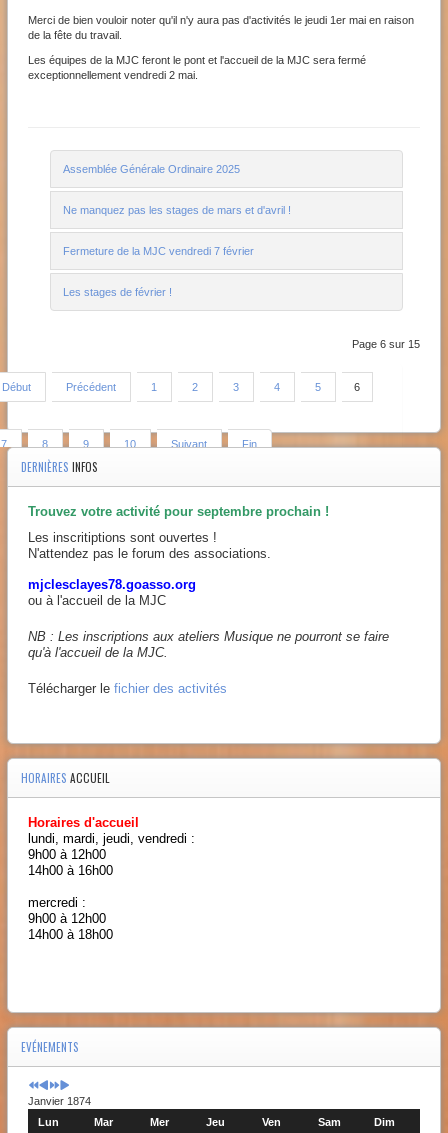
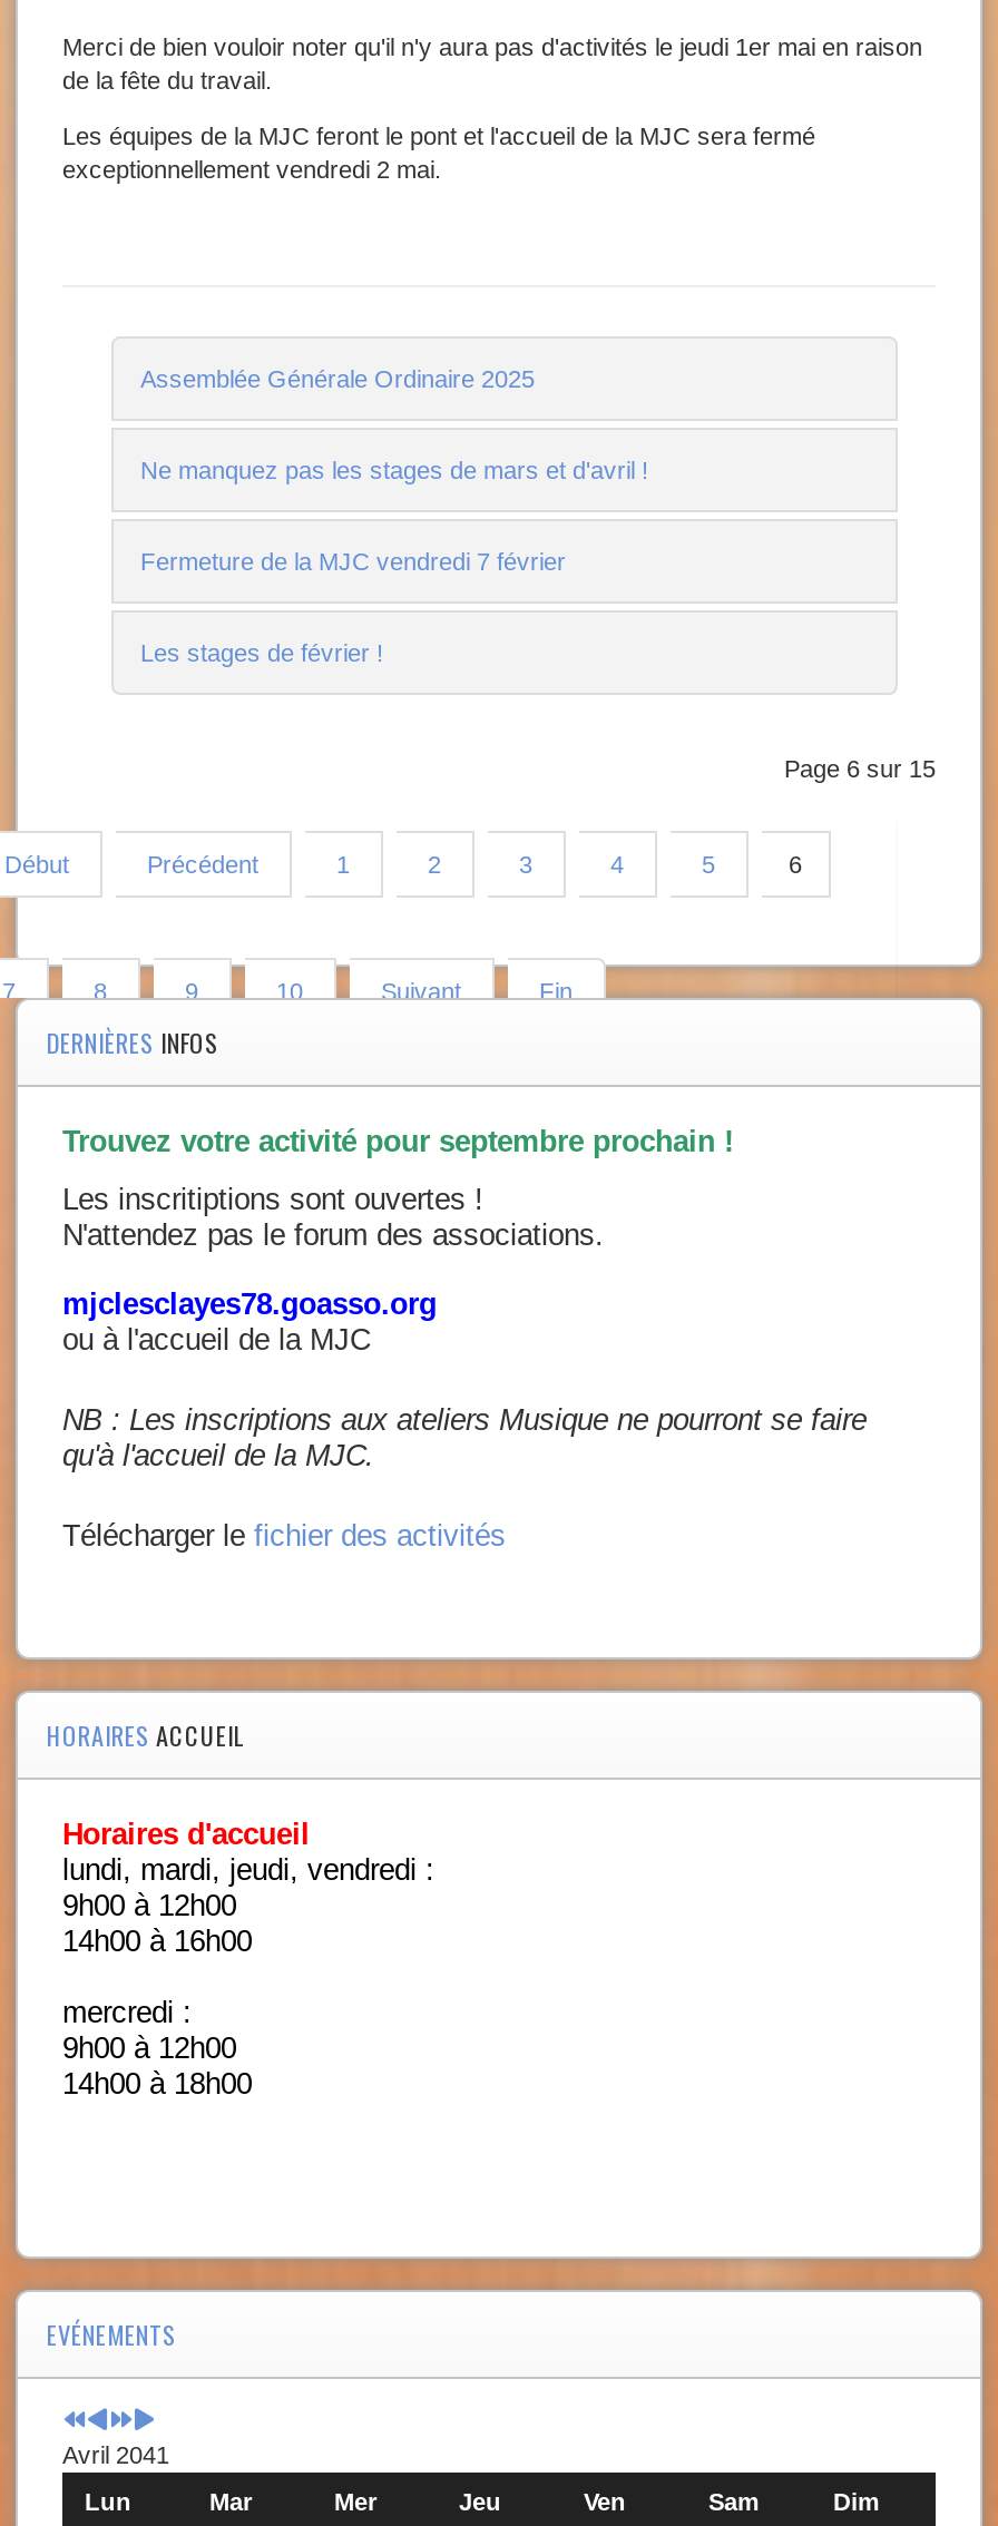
[28,1095,91,1107] Janvier 1874 -> [62,2441,169,2468] Avril 2041

